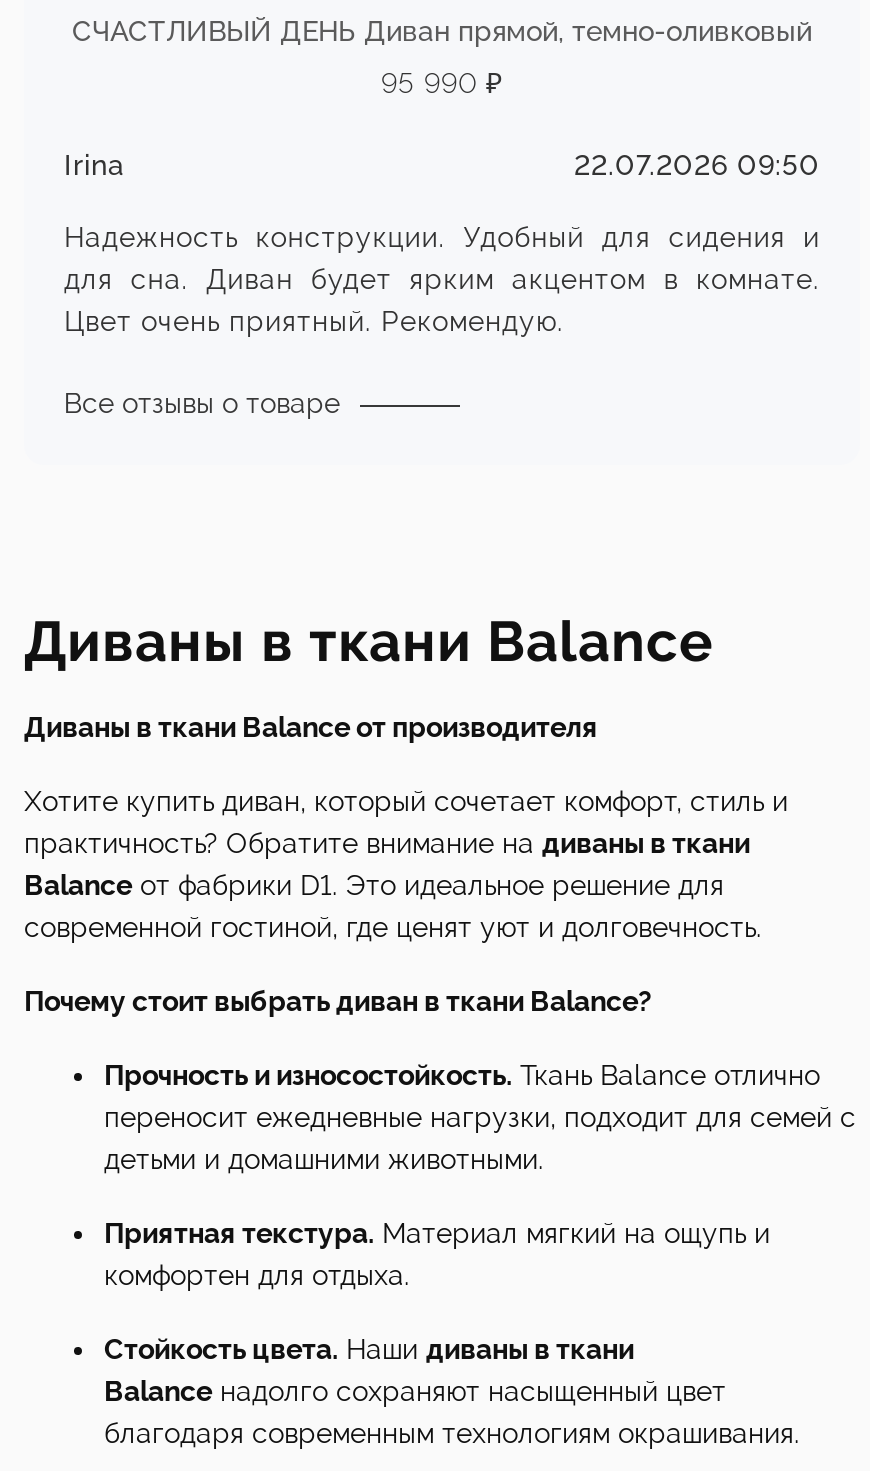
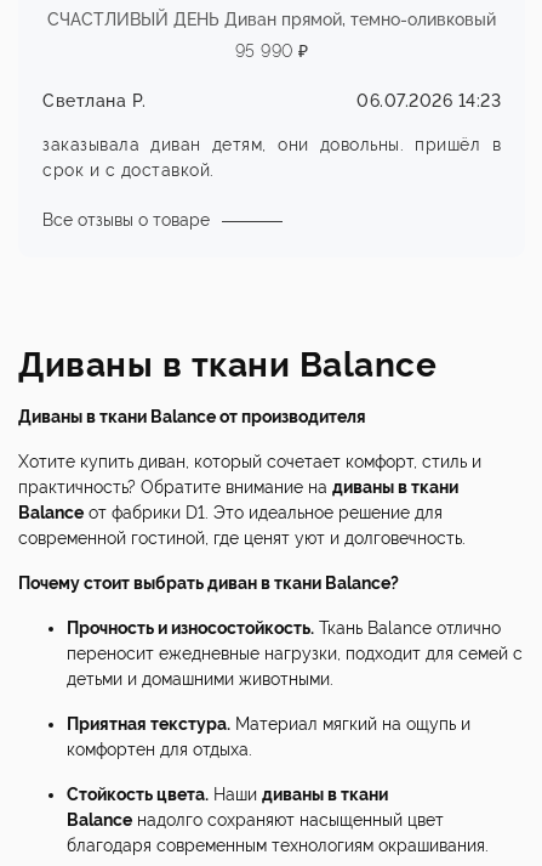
[64,150,820,182] Irina | 22.07.2026 09:50 -> [42,91,501,111] Светлана Р. | 06.07.2026 14:23
[64,222,820,338] Надежность конструкции. Удобный для сидения и | для сна. Диван будет ярким акцентом в комнате. | Цвет очень приятный. Рекомендую. -> [42,135,501,180] заказывала диван детям, они довольны. пришёл в | срок и с доставкой.

